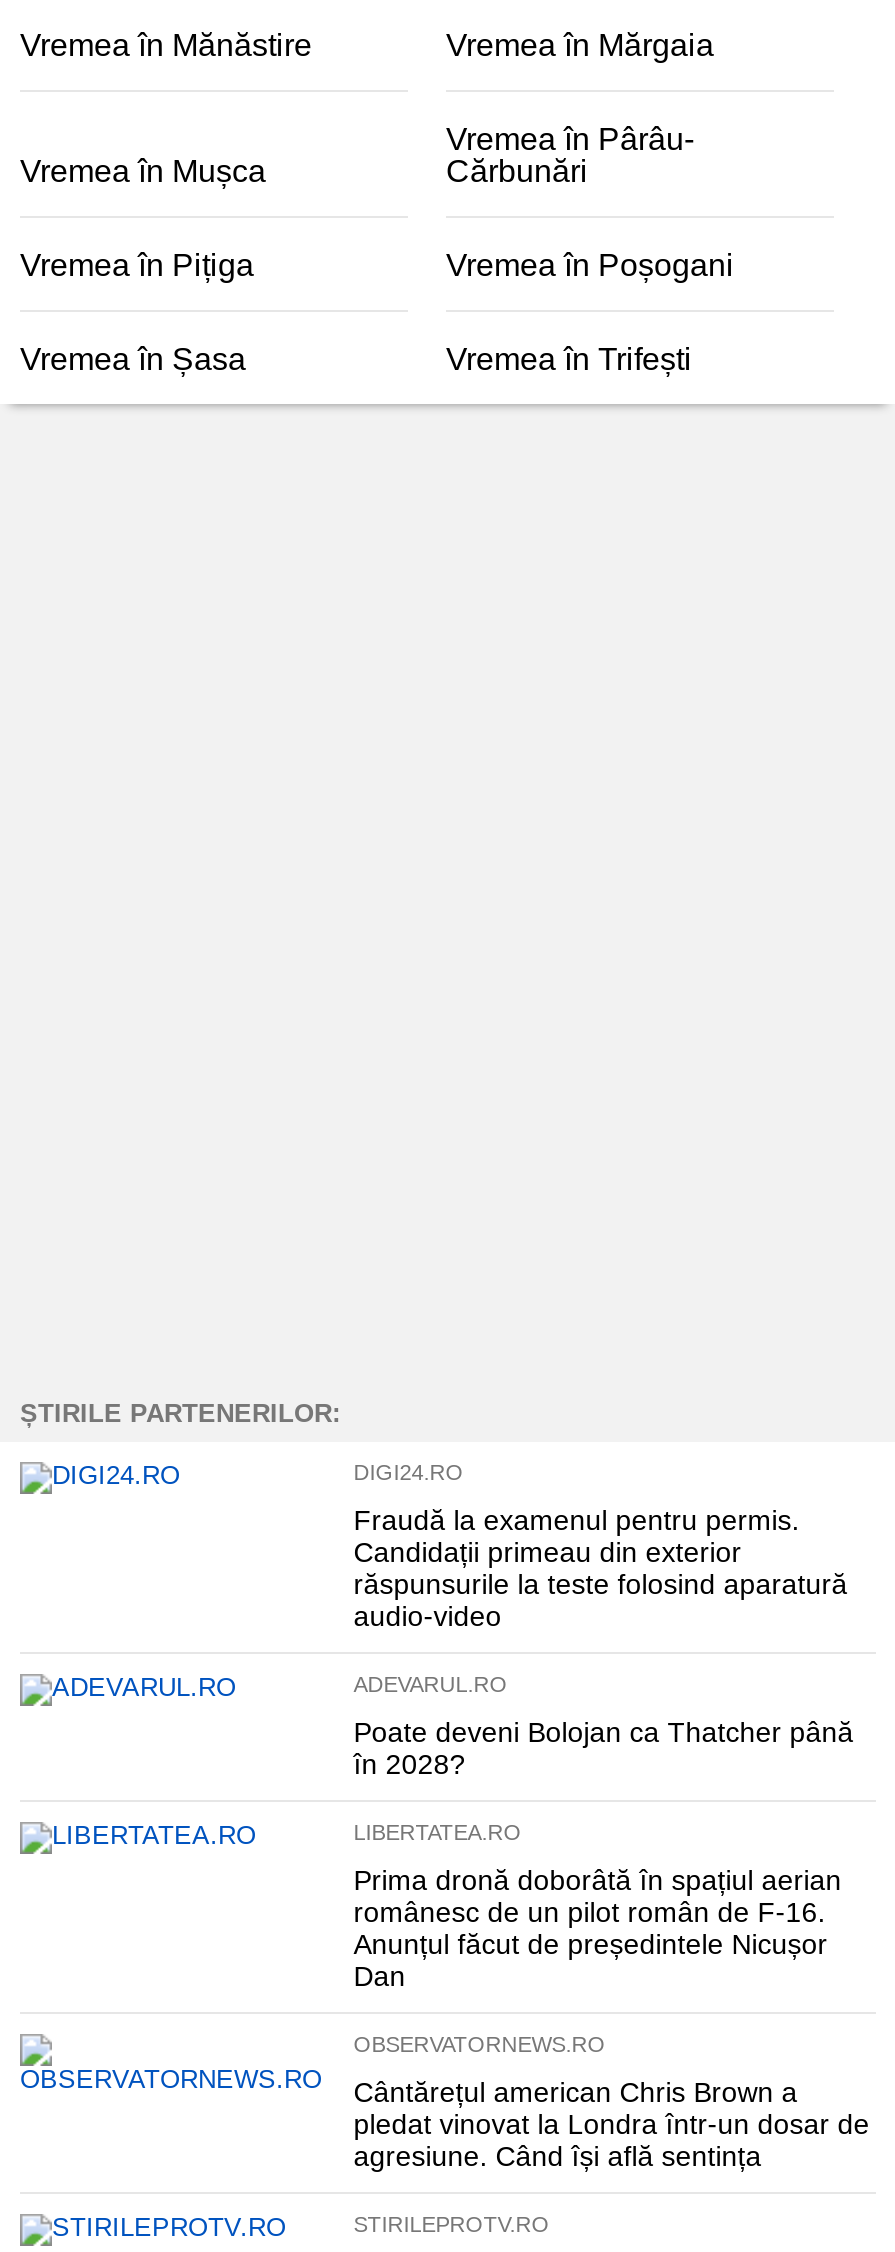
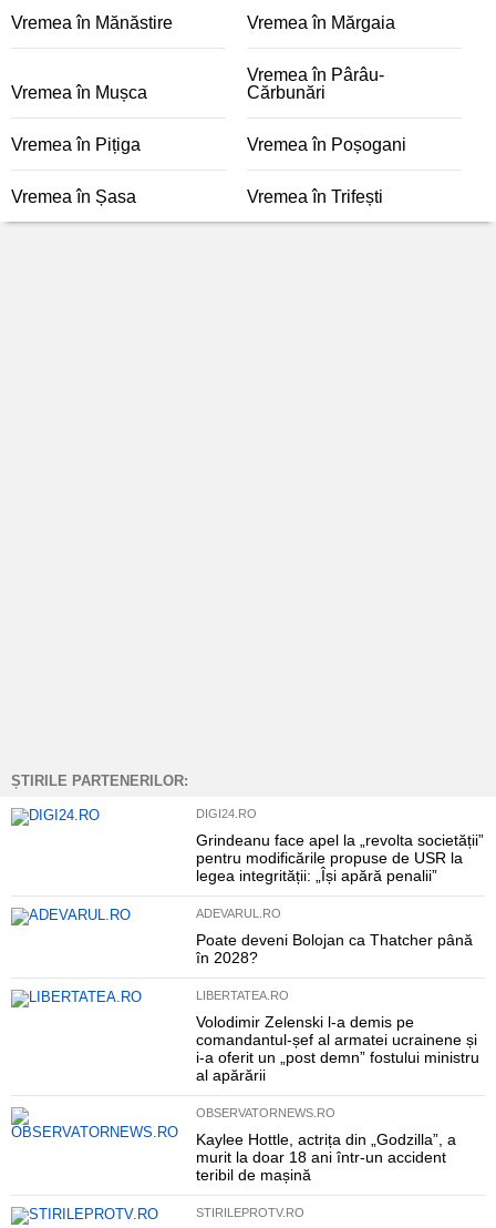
[354,1504,848,1632] Fraudă la examenul pentru permis. | Candidații primeau din exterior | răspunsurile la teste folosind aparatură | audio-video -> [196,831,484,884] Grindeanu face apel la „revolta societății” | pentru modificările propuse de USR la | legea integrității: „Își apără penalii”
[354,1864,842,1992] Prima dronă doborâtă în spațiul aerian | românesc de un pilot român de F-16. | Anunțul făcut de președintele Nicușor | Dan -> [196,1013,479,1084] Volodimir Zelenski l-a demis pe | comandantul-șef al armatei ucrainene și | i-a oferit un „post demn” fostului ministru | al apărării
[354,2076,870,2172] Cântărețul american Chris Brown a | pledat vinovat la Londra într-un dosar de | agresiune. Când își află sentința -> [196,1130,456,1184] Kaylee Hottle, actrița din „Godzilla”, a | murit la doar 18 ani într-un accident | teribil de mașină

